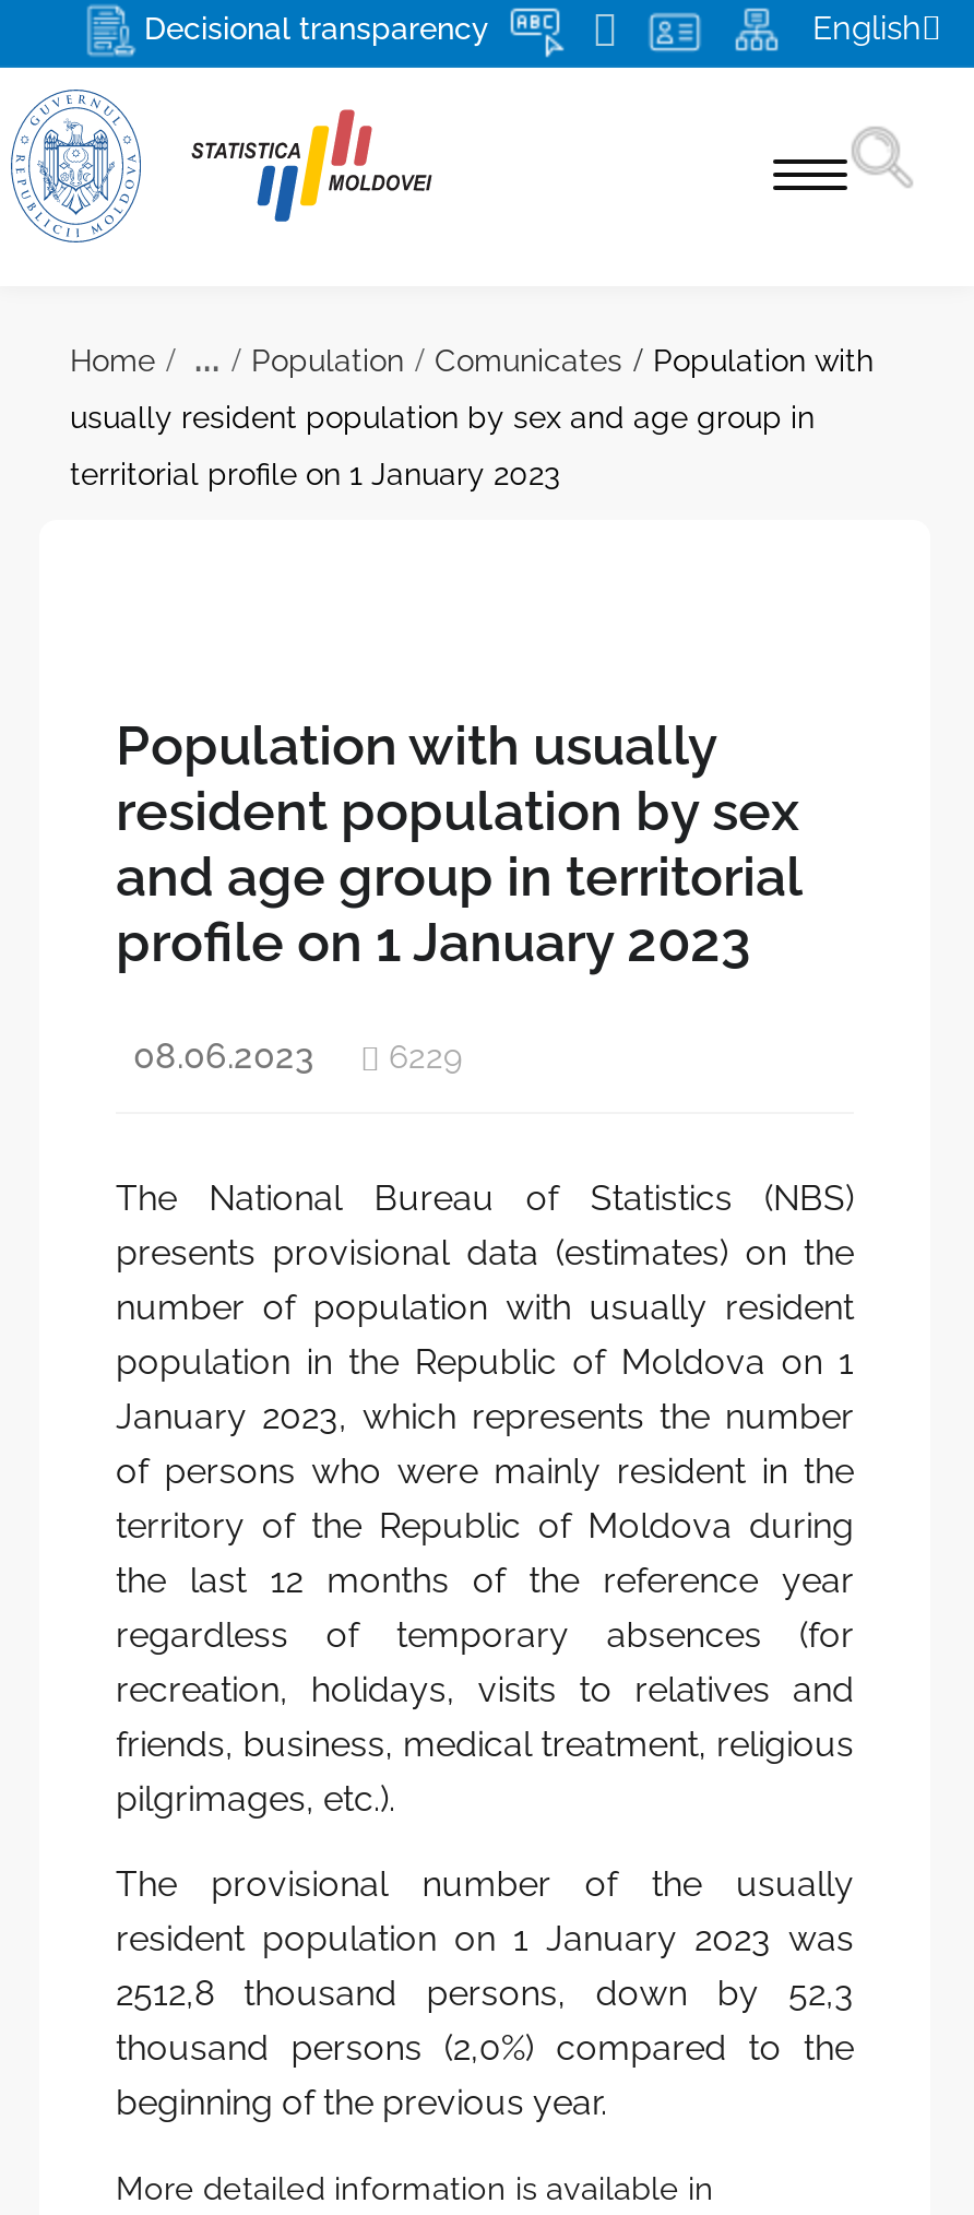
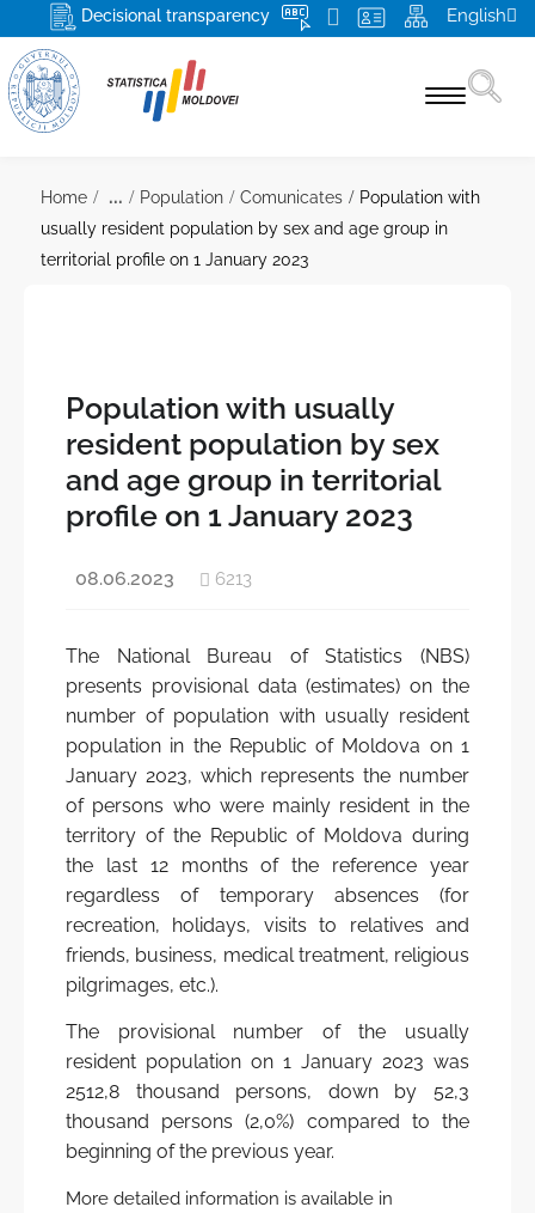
[133,1035,463,1077] 08.06.2023 6229 -> [75,567,252,590] 08.06.2023 6213

